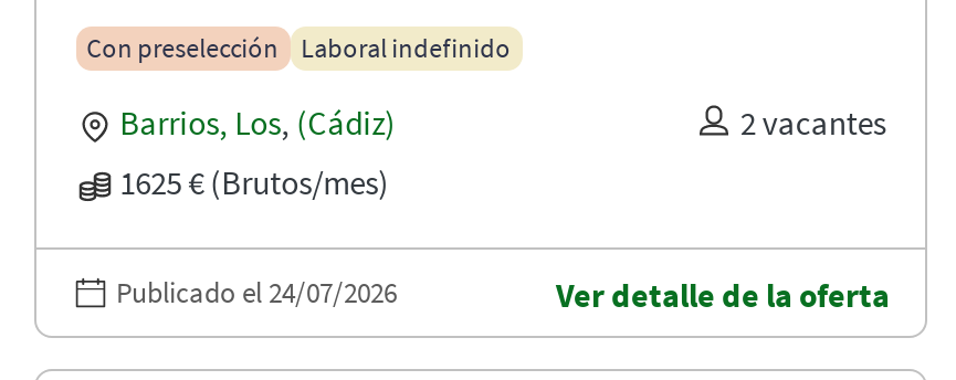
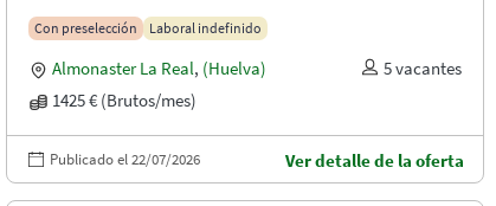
[120,101,886,202] Barrios, Los, (Cádiz) | 2 vacantes | 1625 € (Brutos/mes) -> [52,56,462,111] Almonaster La Real, (Huelva) | 5 vacantes | 1425 € (Brutos/mes)
[116,273,397,311] Publicado el 24/07/2026 -> [50,149,200,169] Publicado el 22/07/2026

